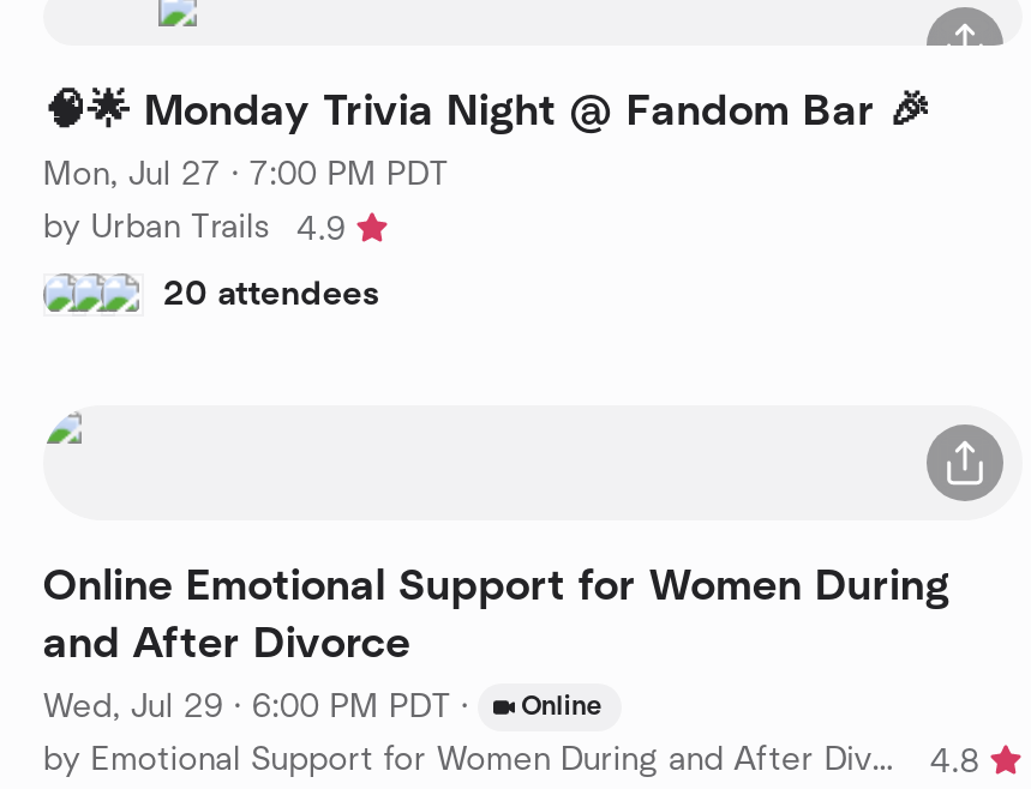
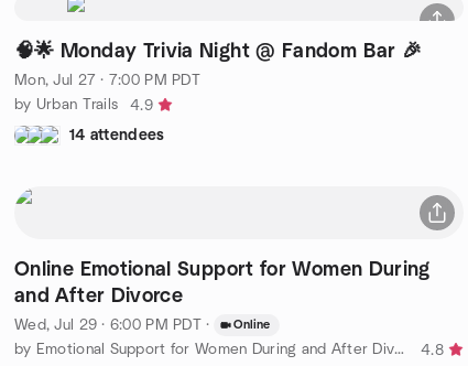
[163,277,380,311] 20 attendees -> [69,127,165,143] 14 attendees

